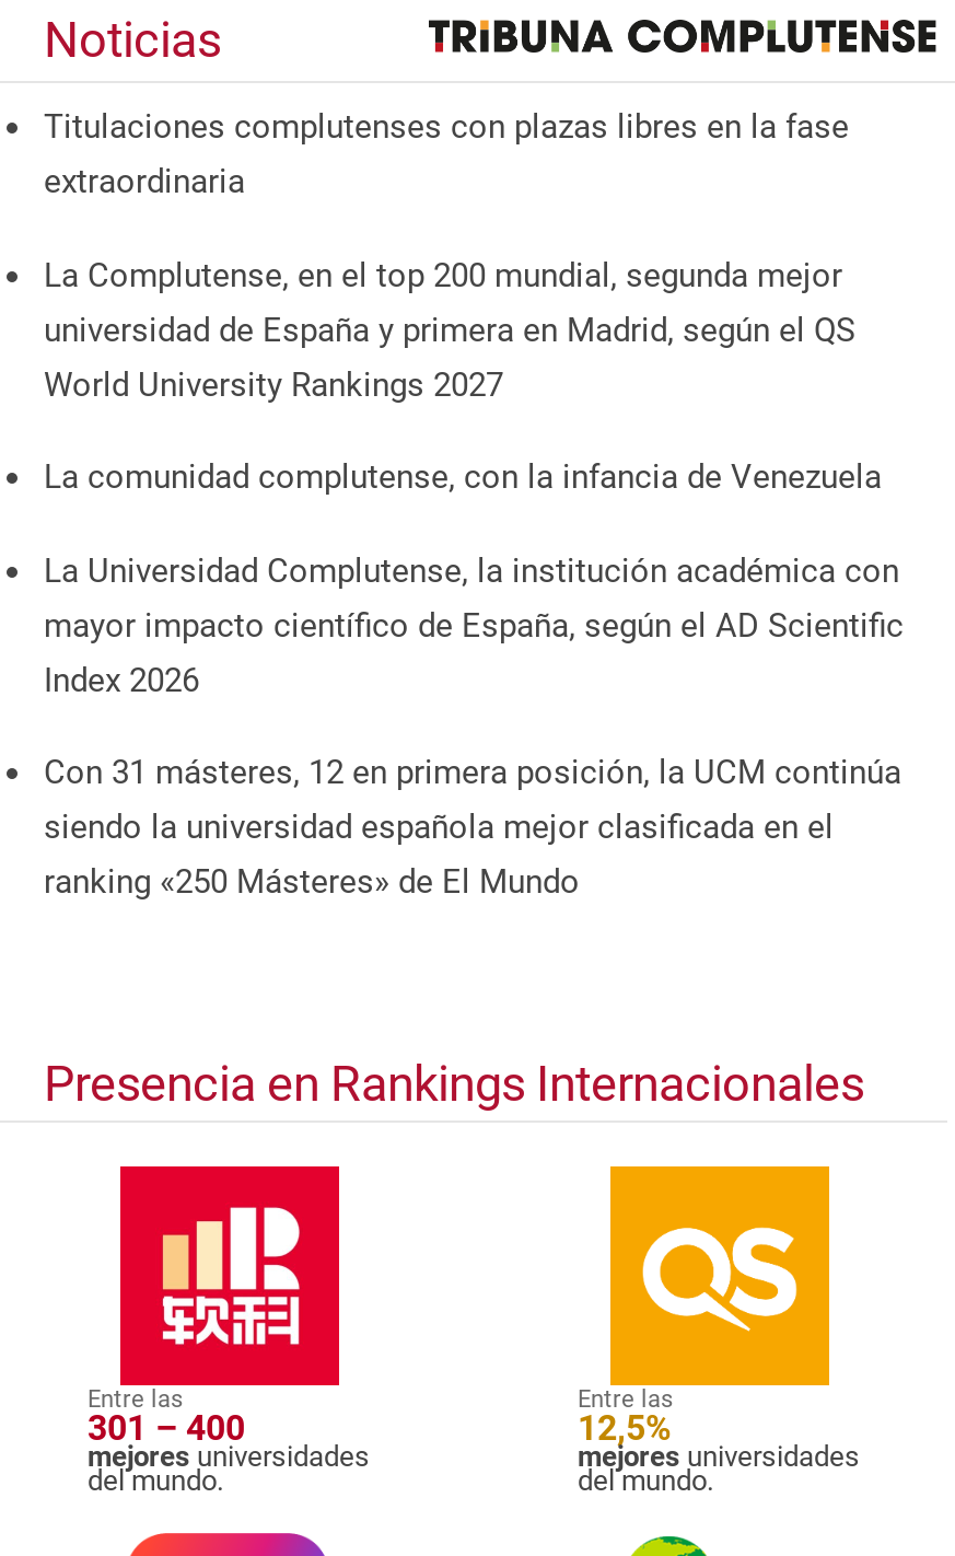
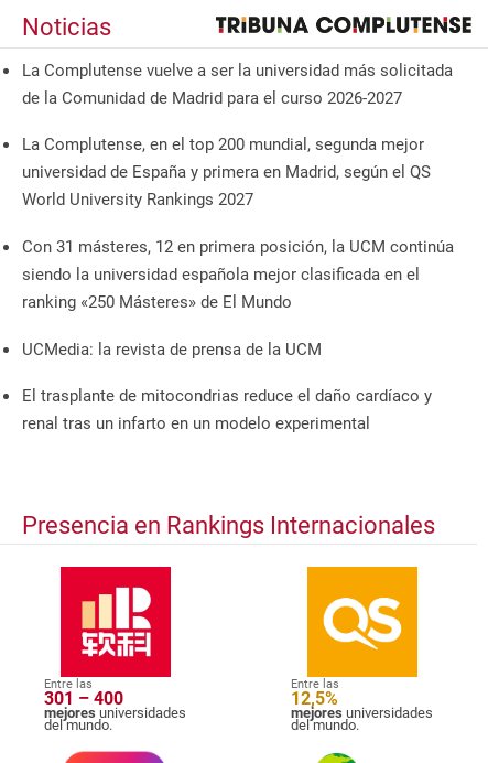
[44,107,849,201] Titulaciones complutenses con plazas libres en la fase | extraordinaria -> [22,60,453,108] La Complutense vuelve a ser la universidad más solicitada | de la Comunidad de Madrid para el curso 2026-2027
[44,457,904,699] La comunidad complutense, con la infancia de Venezuela | La Universidad Complutense, la institución académica con | mayor impacto científico de España, según el AD Scientific | Index 2026 -> none
moved [44,753,901,902] -> [22,237,454,312]: Con 31 másteres, 12 en primera posición, la UCM continúa | siendo la universidad española mejor clasificada en el | ranking «250 Másteres» de El Mundo
none -> [22,339,432,434] UCMedia: la revista de prensa de la UCM | El trasplante de mitocondrias reduce el daño cardíaco y | renal tras un infarto en un modelo experimental

